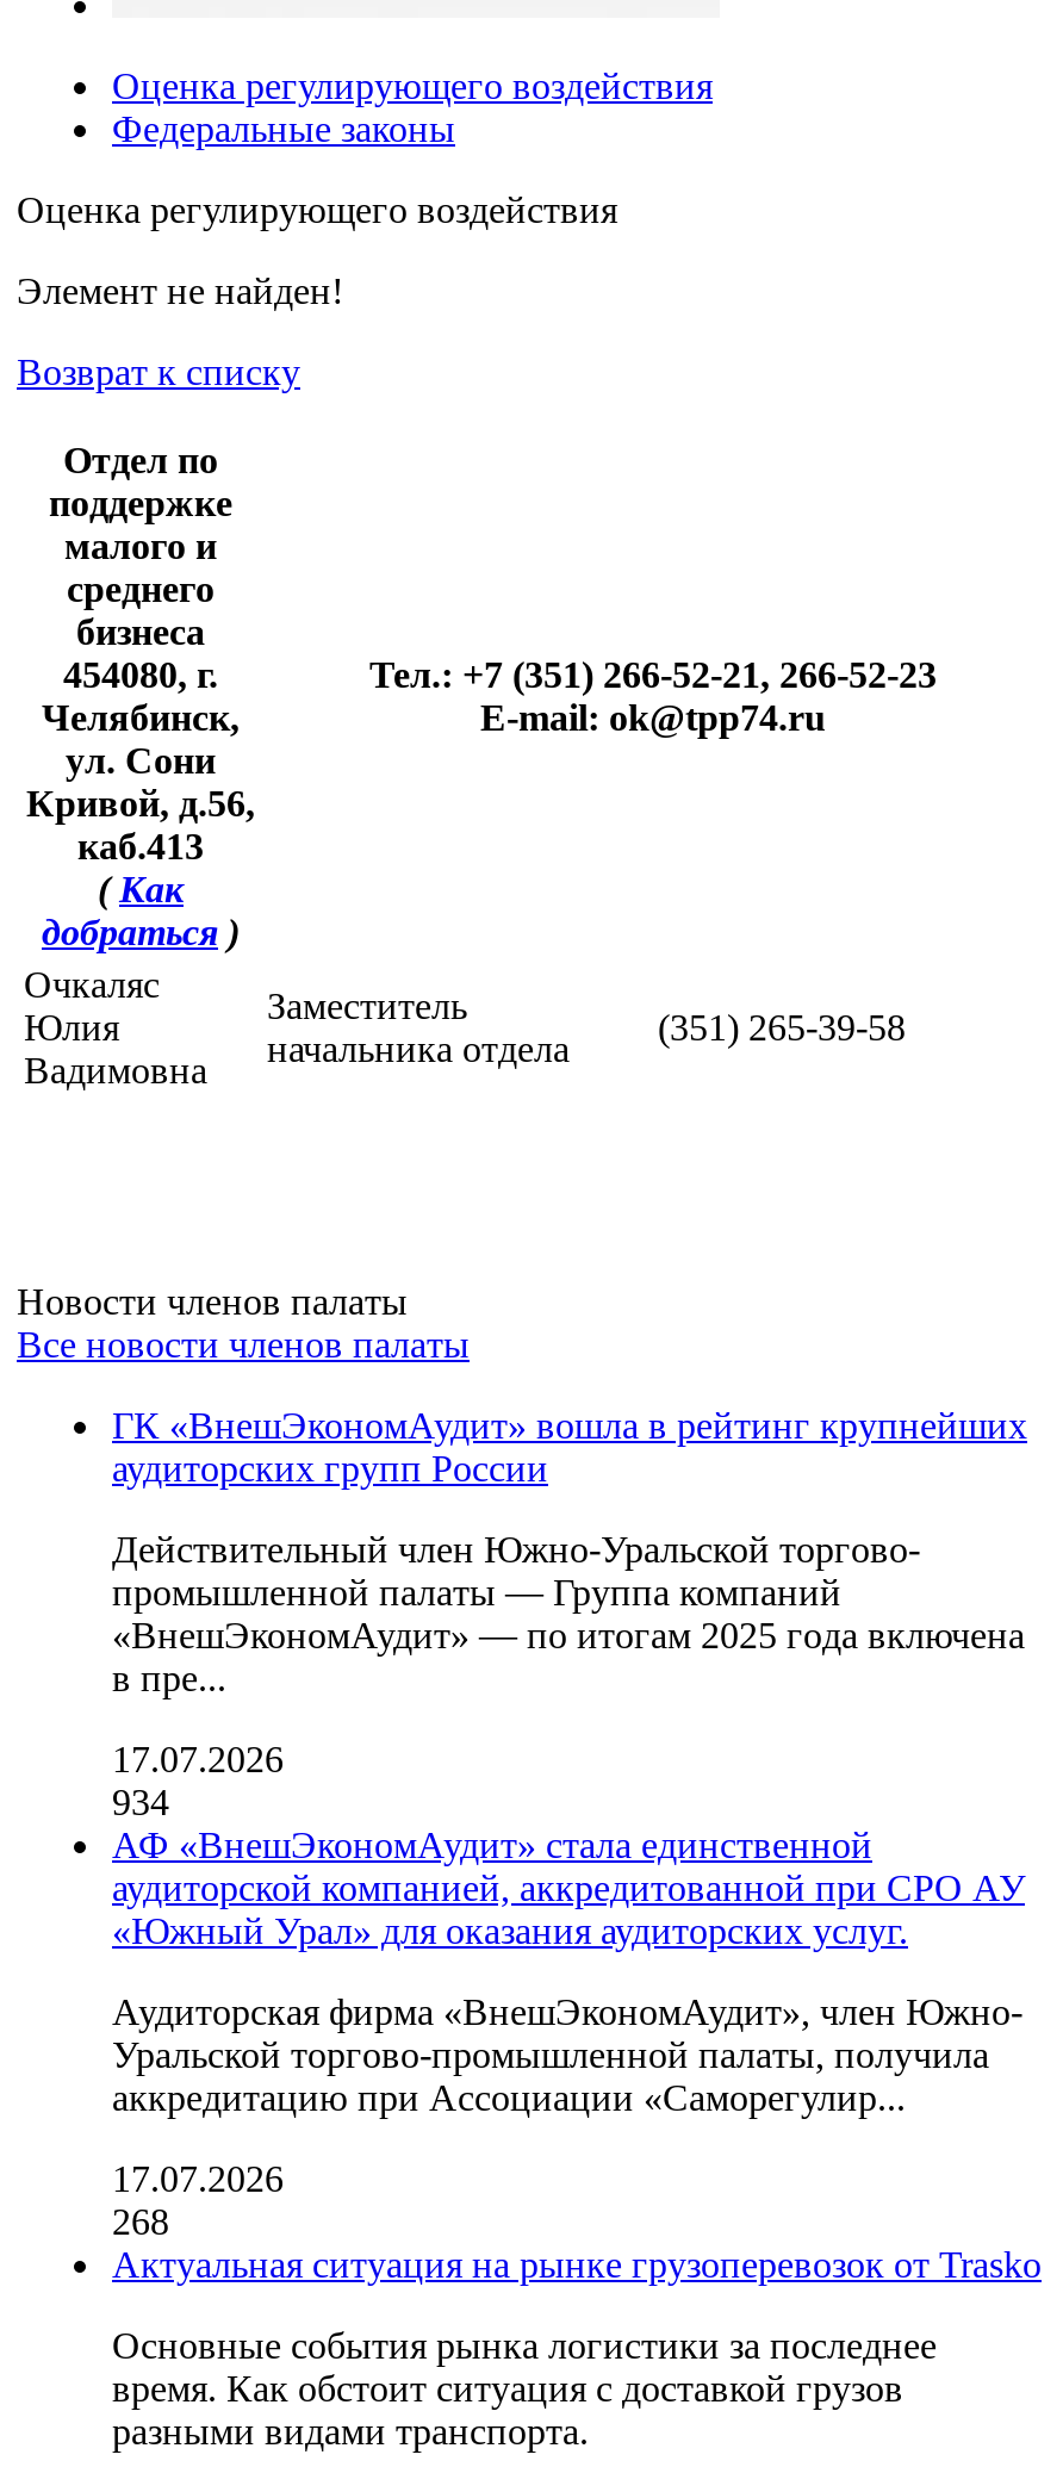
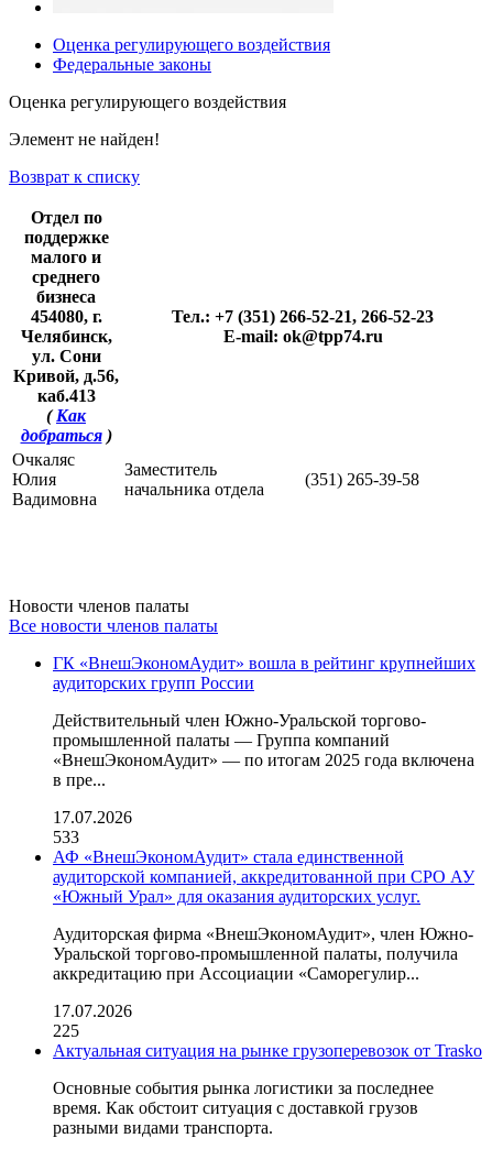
[112,1782,169,1822] 934 -> [53,828,79,846] 533
[112,2201,169,2242] 268 -> [53,1021,79,1040] 225

